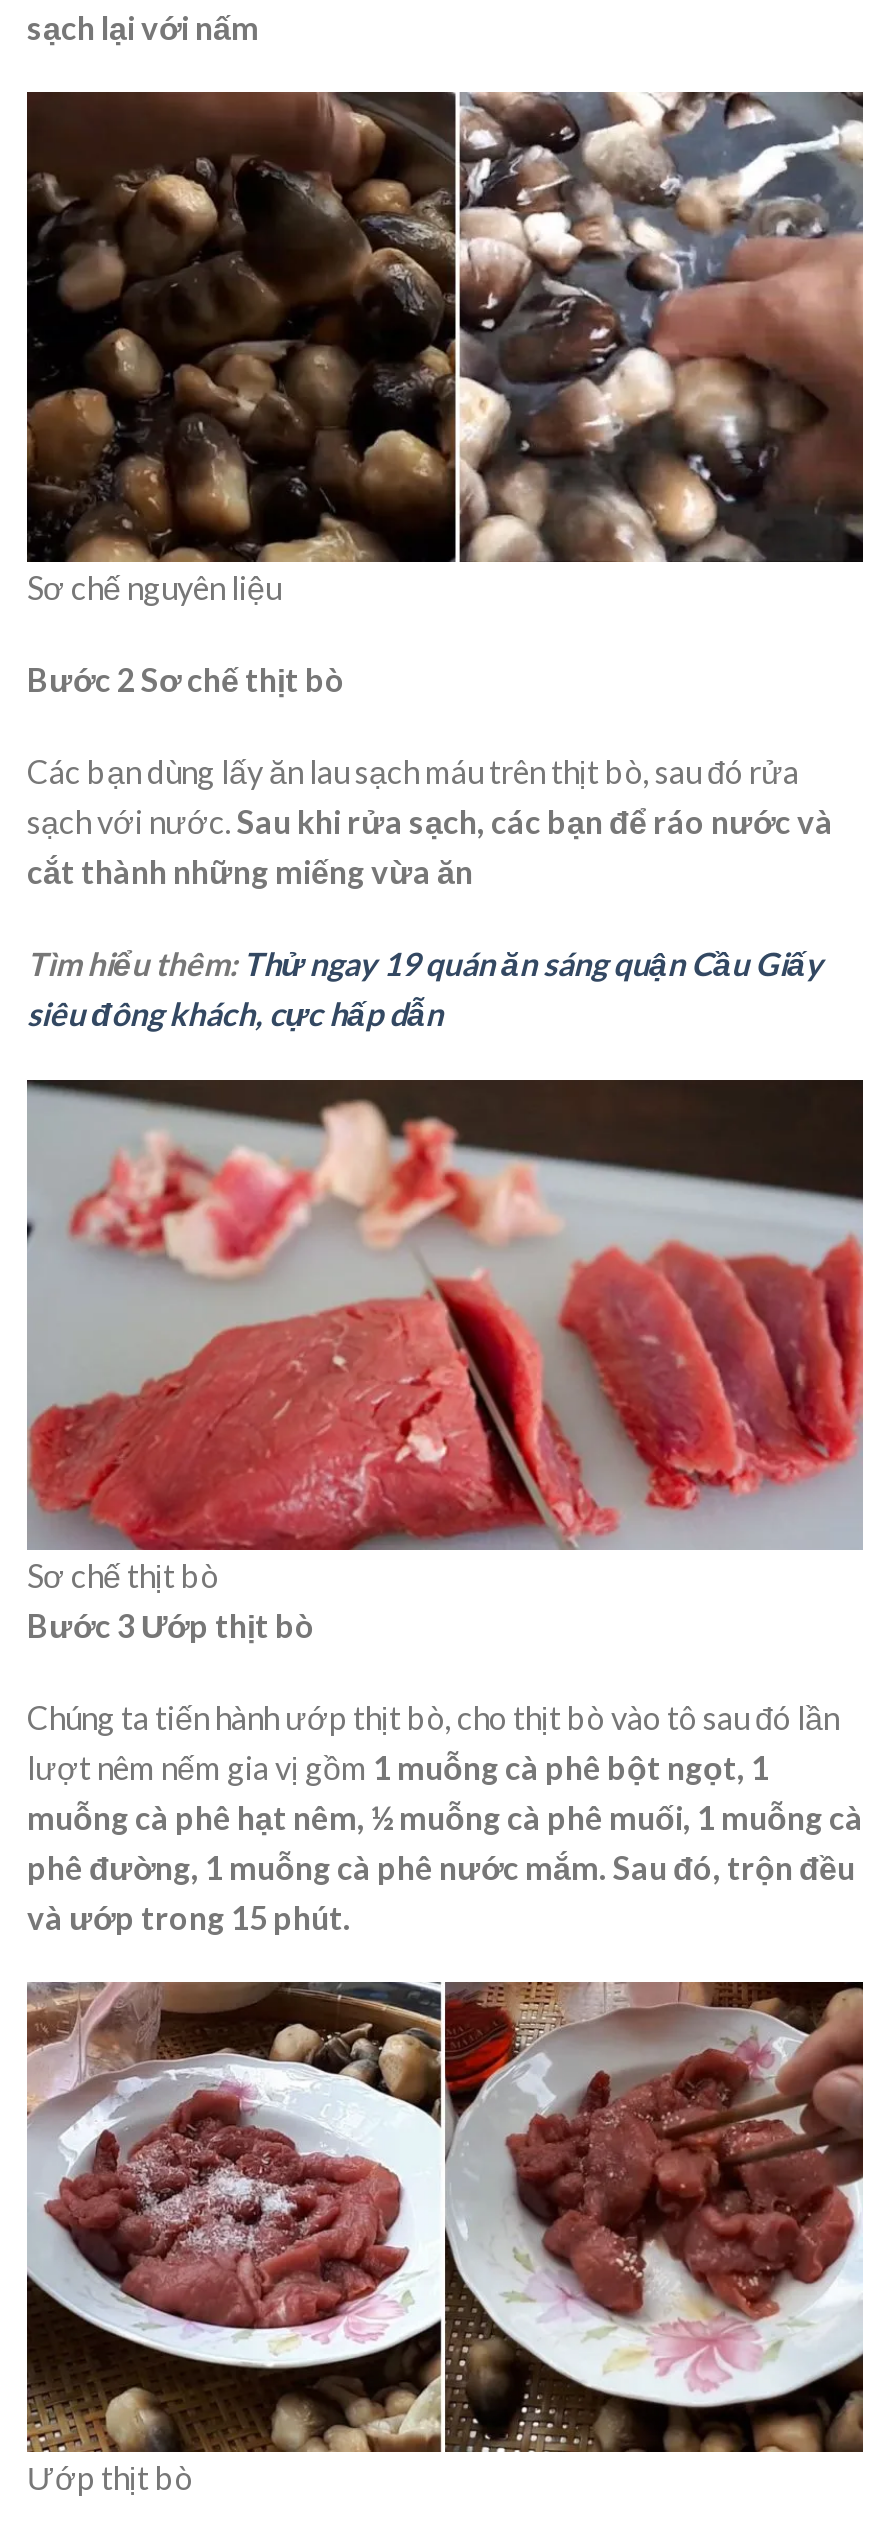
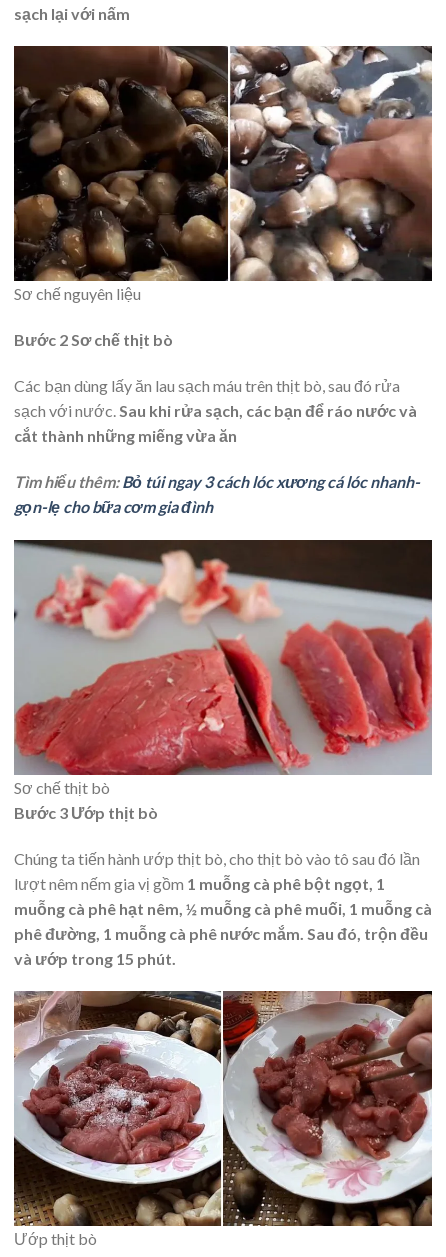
[27,944,823,1032] Tìm hiểu thêm: Thử ngay 19 quán ăn sáng quận Cầu Giấy | siêu đông khách, cực hấp dẫn -> [14,472,420,516] Tìm hiểu thêm: Bỏ túi ngay 3 cách lóc xương cá lóc nhanh- | gọn-lẹ cho bữa cơm gia đình

